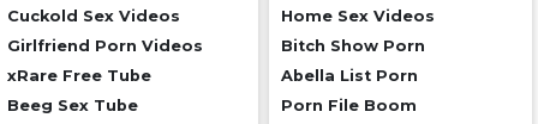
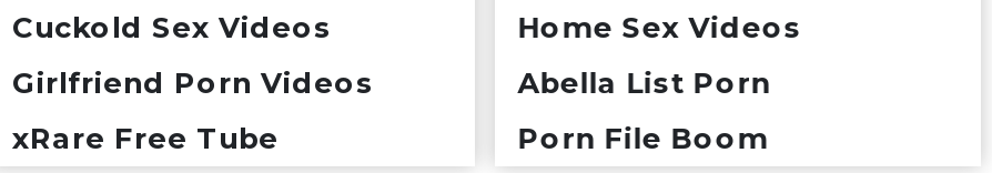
[281,37,425,55] Bitch Show Porn -> none
[8,96,139,114] Beeg Sex Tube -> none

